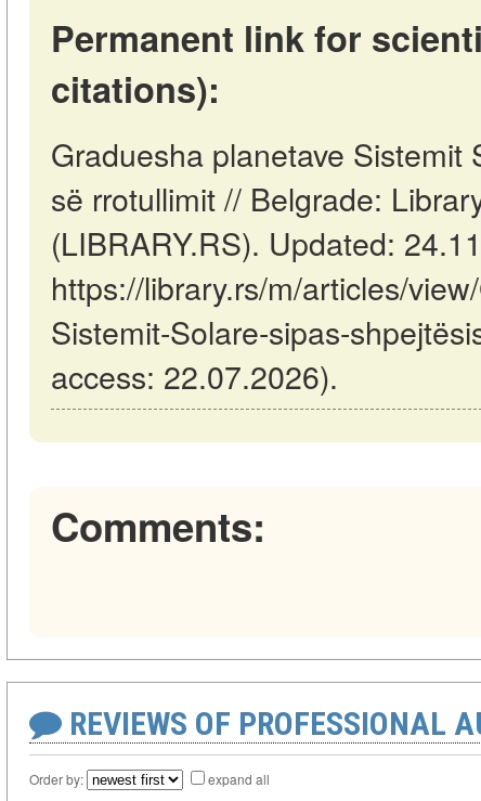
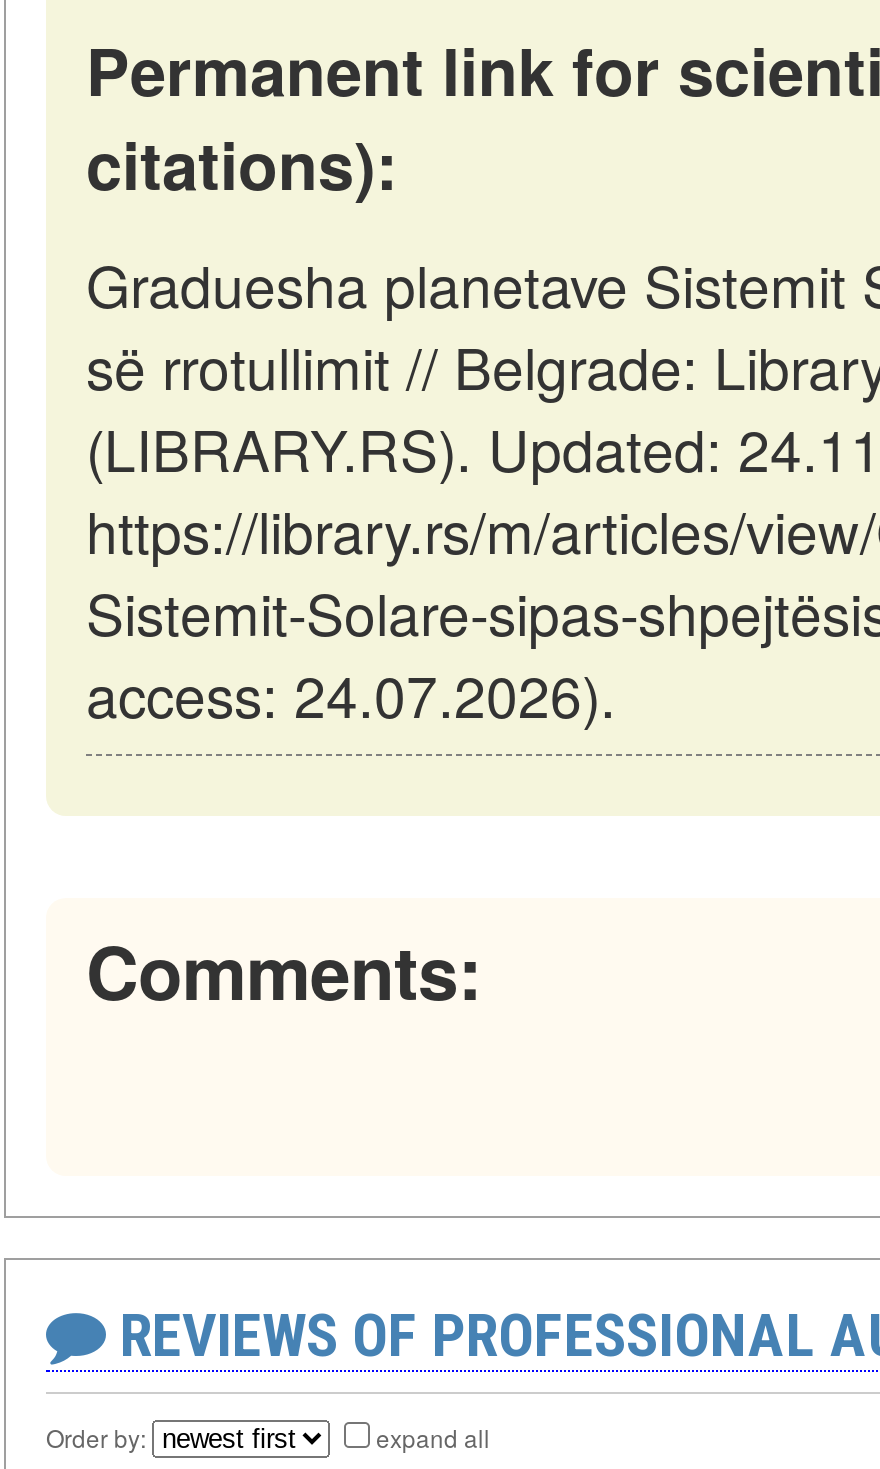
[51,353,338,398] access: 22.07.2026). -> [86,652,616,734] access: 24.07.2026).

